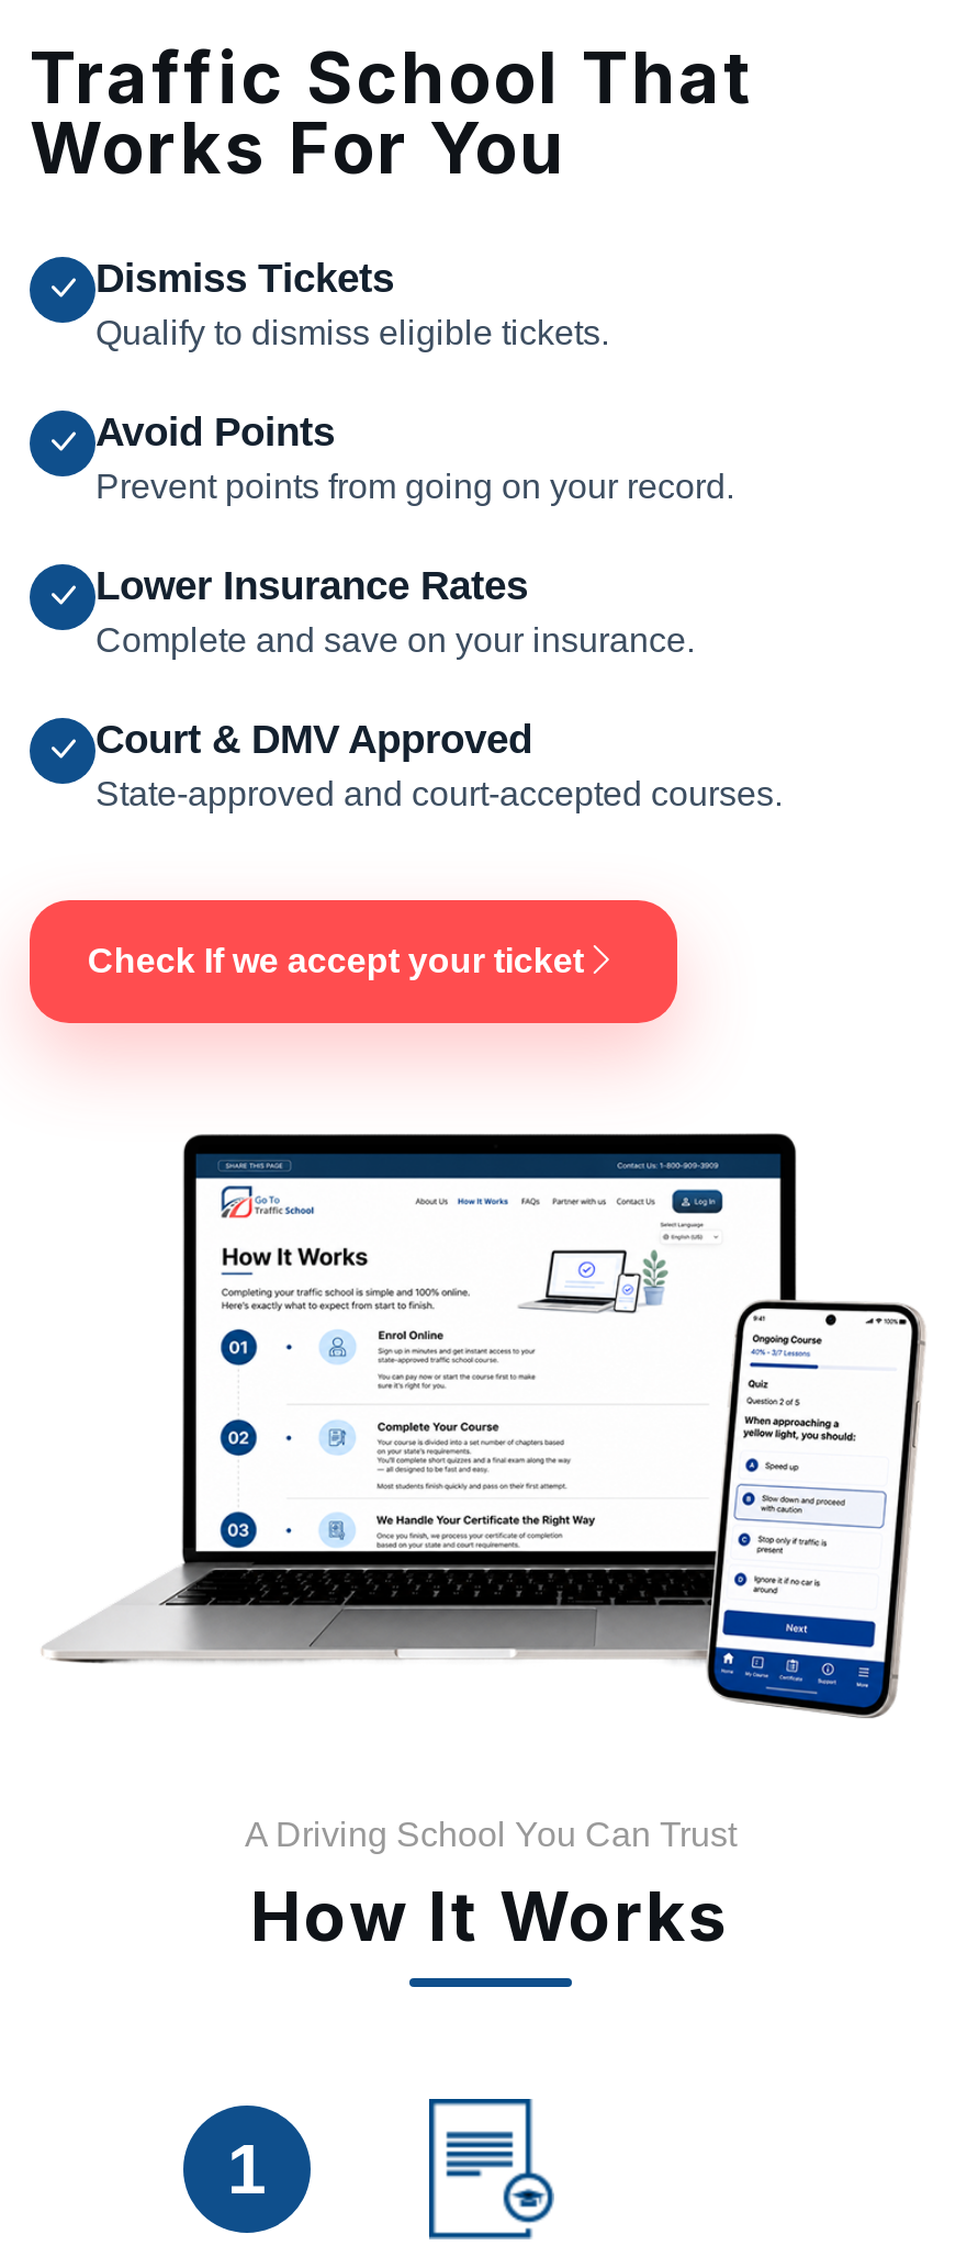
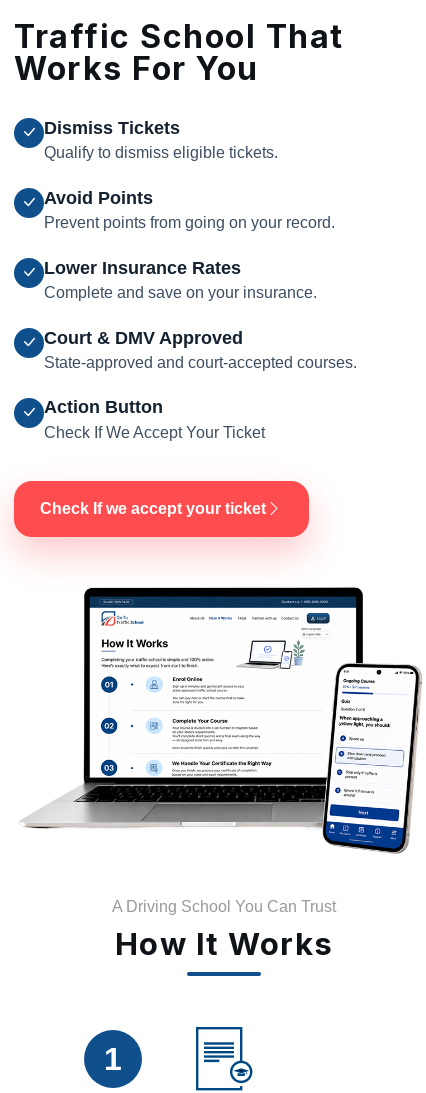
none -> [44,396,265,441] Action Button | Check If We Accept Your Ticket

